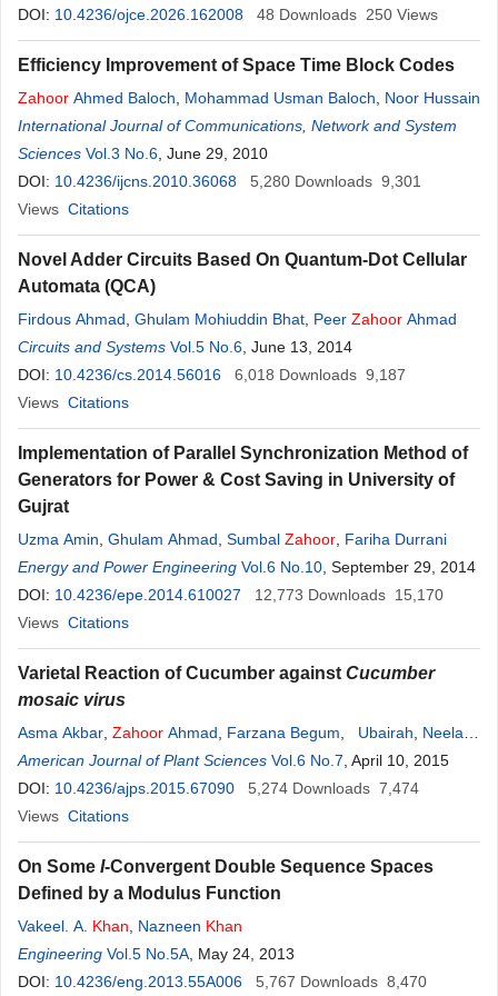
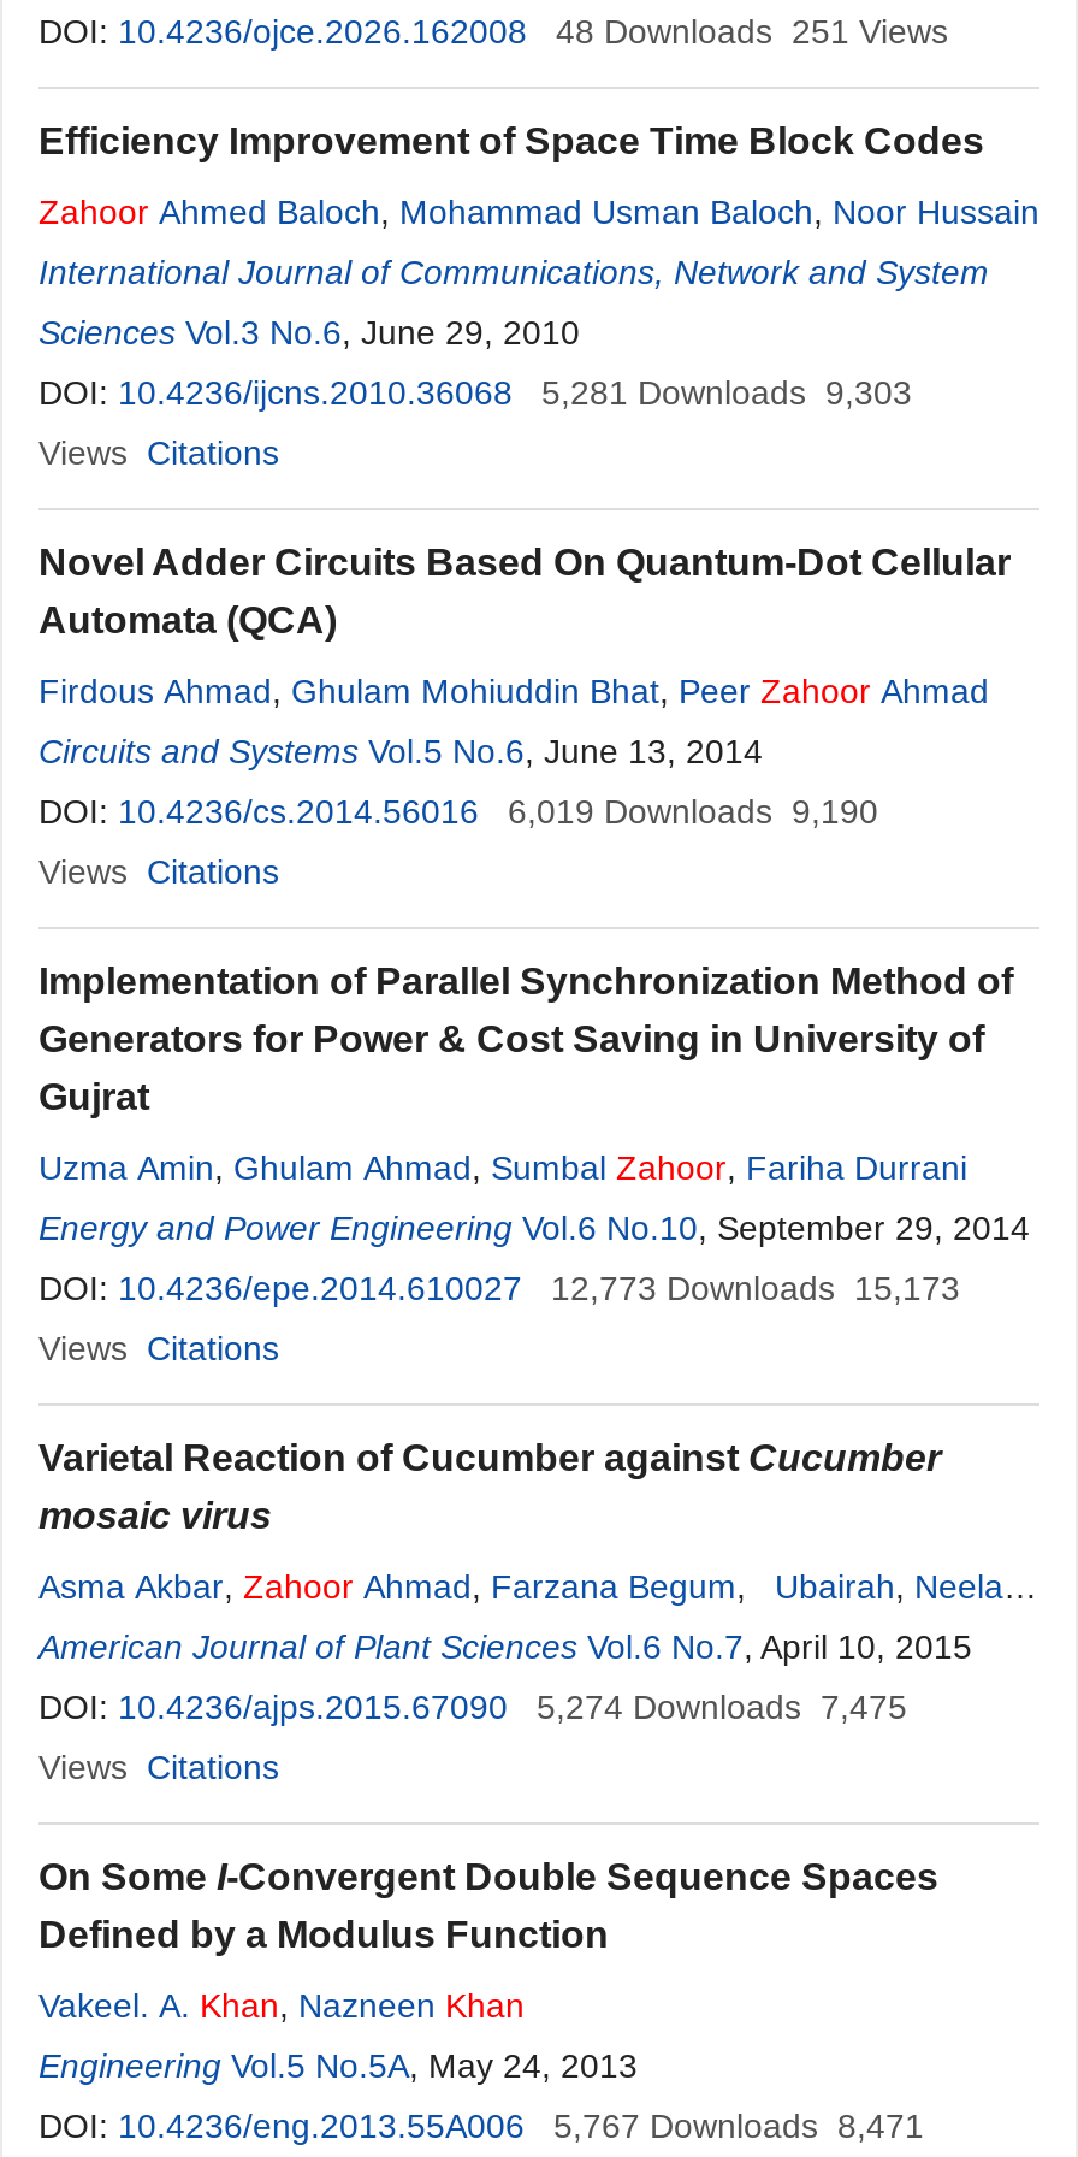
[257,6,438,23] 48 Downloads 250 Views -> [556,12,948,51] 48 Downloads 251 Views
[18,172,421,190] DOI: 10.4236/ijcns.2010.36068 5,280 Downloads 9,301 -> [38,373,912,412] DOI: 10.4236/ijcns.2010.36068 5,281 Downloads 9,303
[18,366,406,384] DOI: 10.4236/cs.2014.56016 6,018 Downloads 9,187 -> [38,792,878,831] DOI: 10.4236/cs.2014.56016 6,019 Downloads 9,190
[18,586,444,604] DOI: 10.4236/epe.2014.610027 12,773 Downloads 15,170 -> [38,1269,960,1307] DOI: 10.4236/epe.2014.610027 12,773 Downloads 15,173
[18,779,419,797] DOI: 10.4236/ajps.2015.67090 5,274 Downloads 7,474 -> [38,1688,907,1726] DOI: 10.4236/ajps.2015.67090 5,274 Downloads 7,475
[18,973,427,990] DOI: 10.4236/eng.2013.55A006 5,767 Downloads 8,470 -> [38,2106,924,2145] DOI: 10.4236/eng.2013.55A006 5,767 Downloads 8,471

